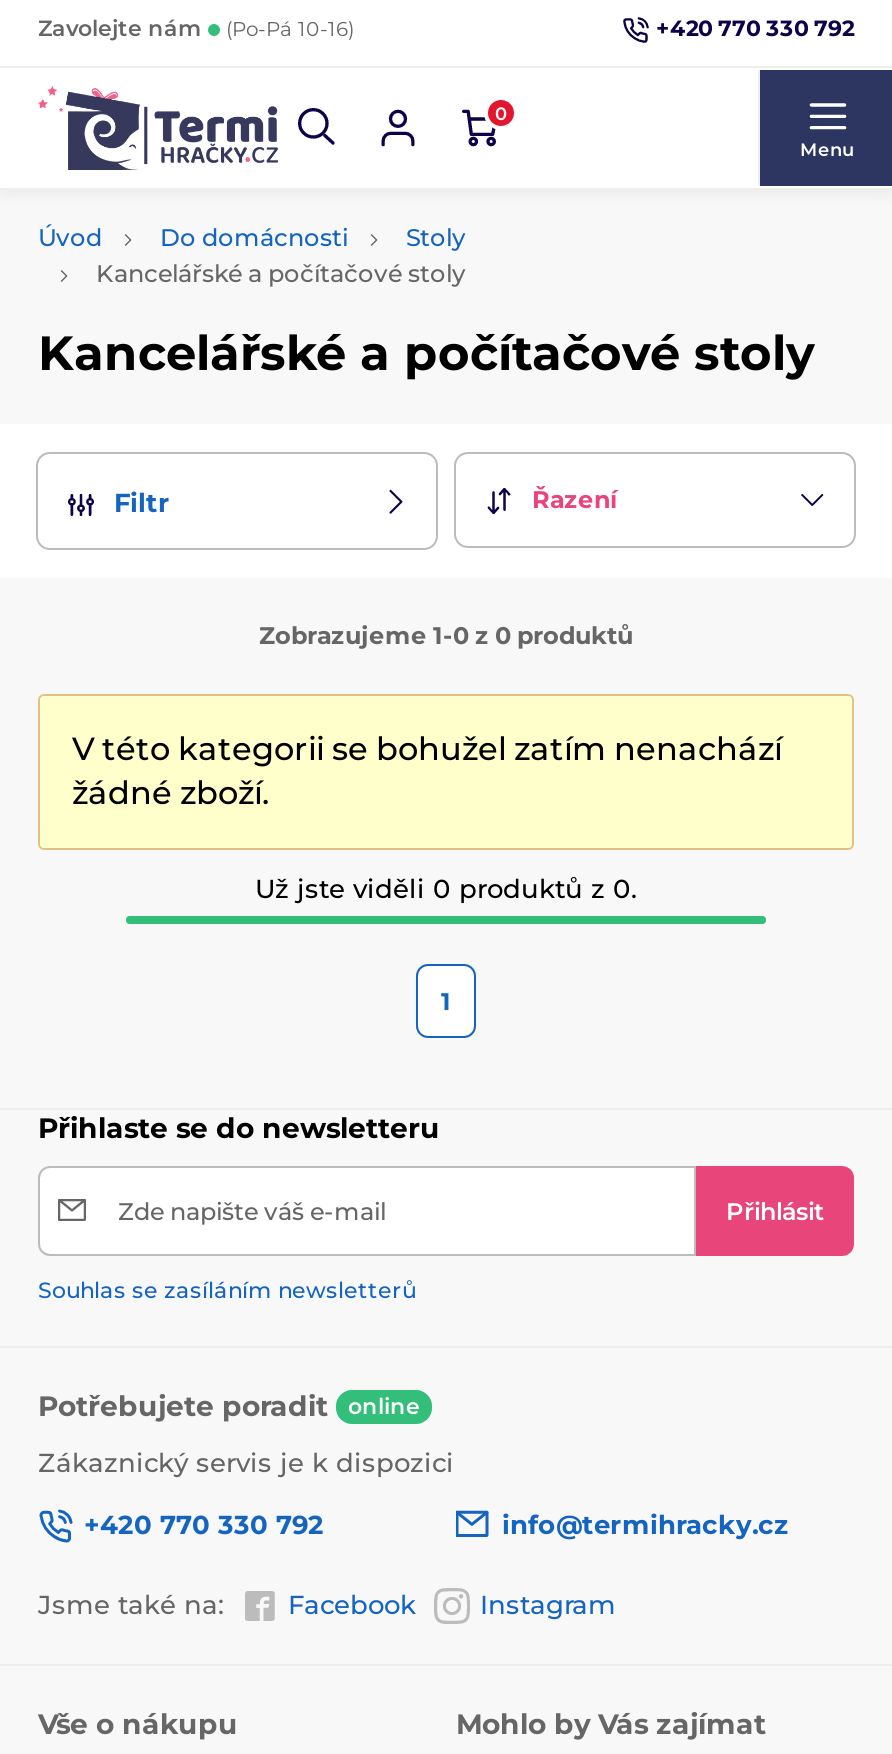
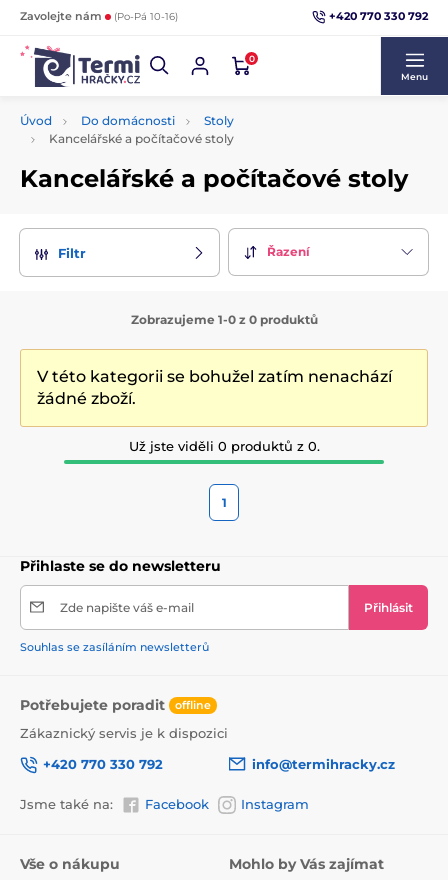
[38,1387,420,1423] Potřebujete poradit online -> [20,695,211,713] Potřebujete poradit offline

